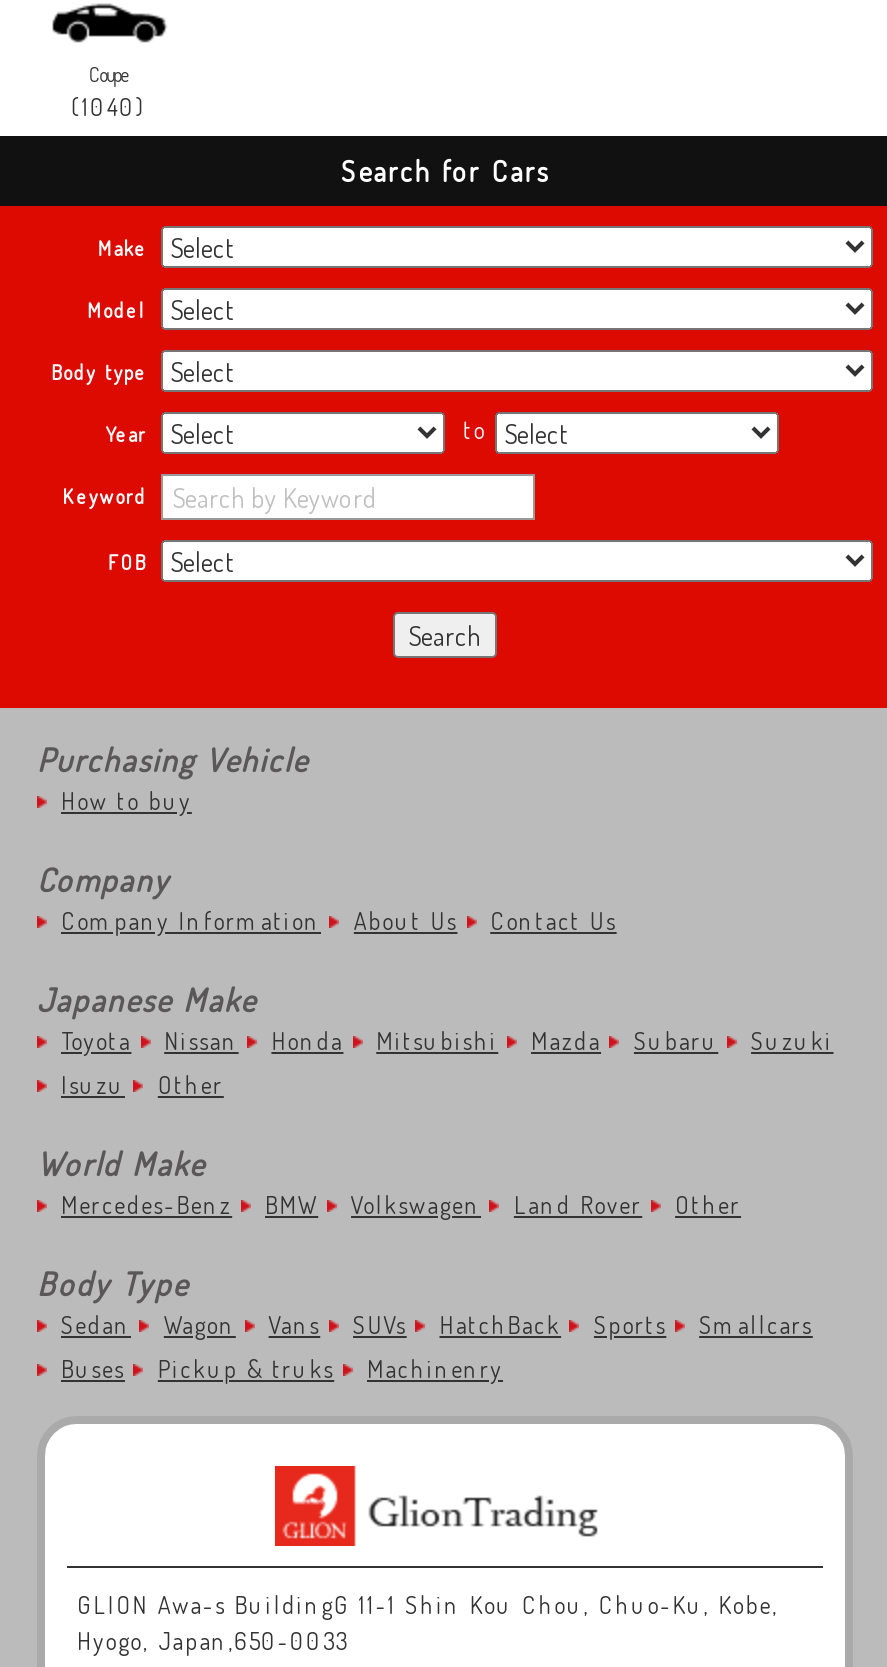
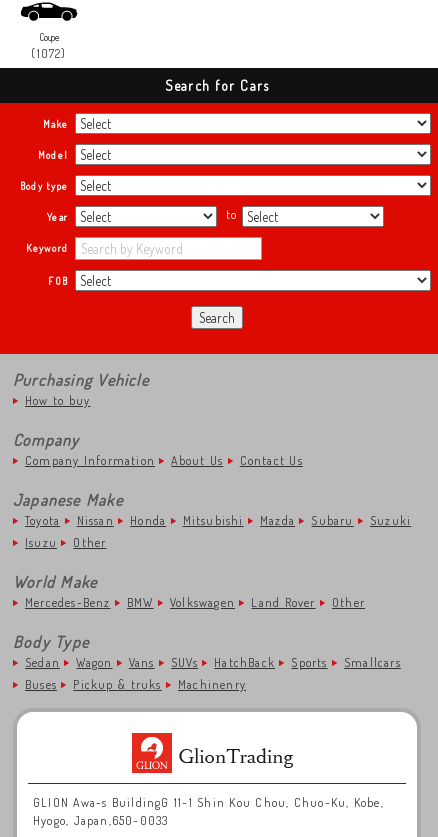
[72,92,146,122] (1040) -> [31,46,67,61] (1072)

